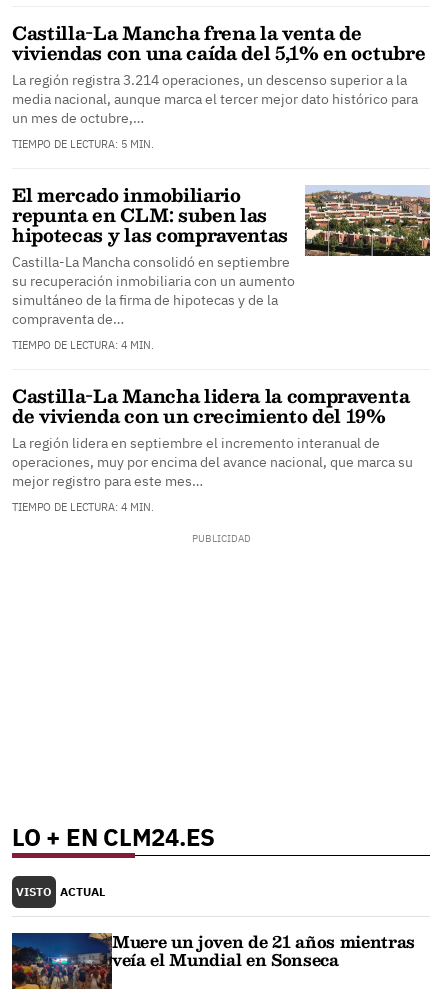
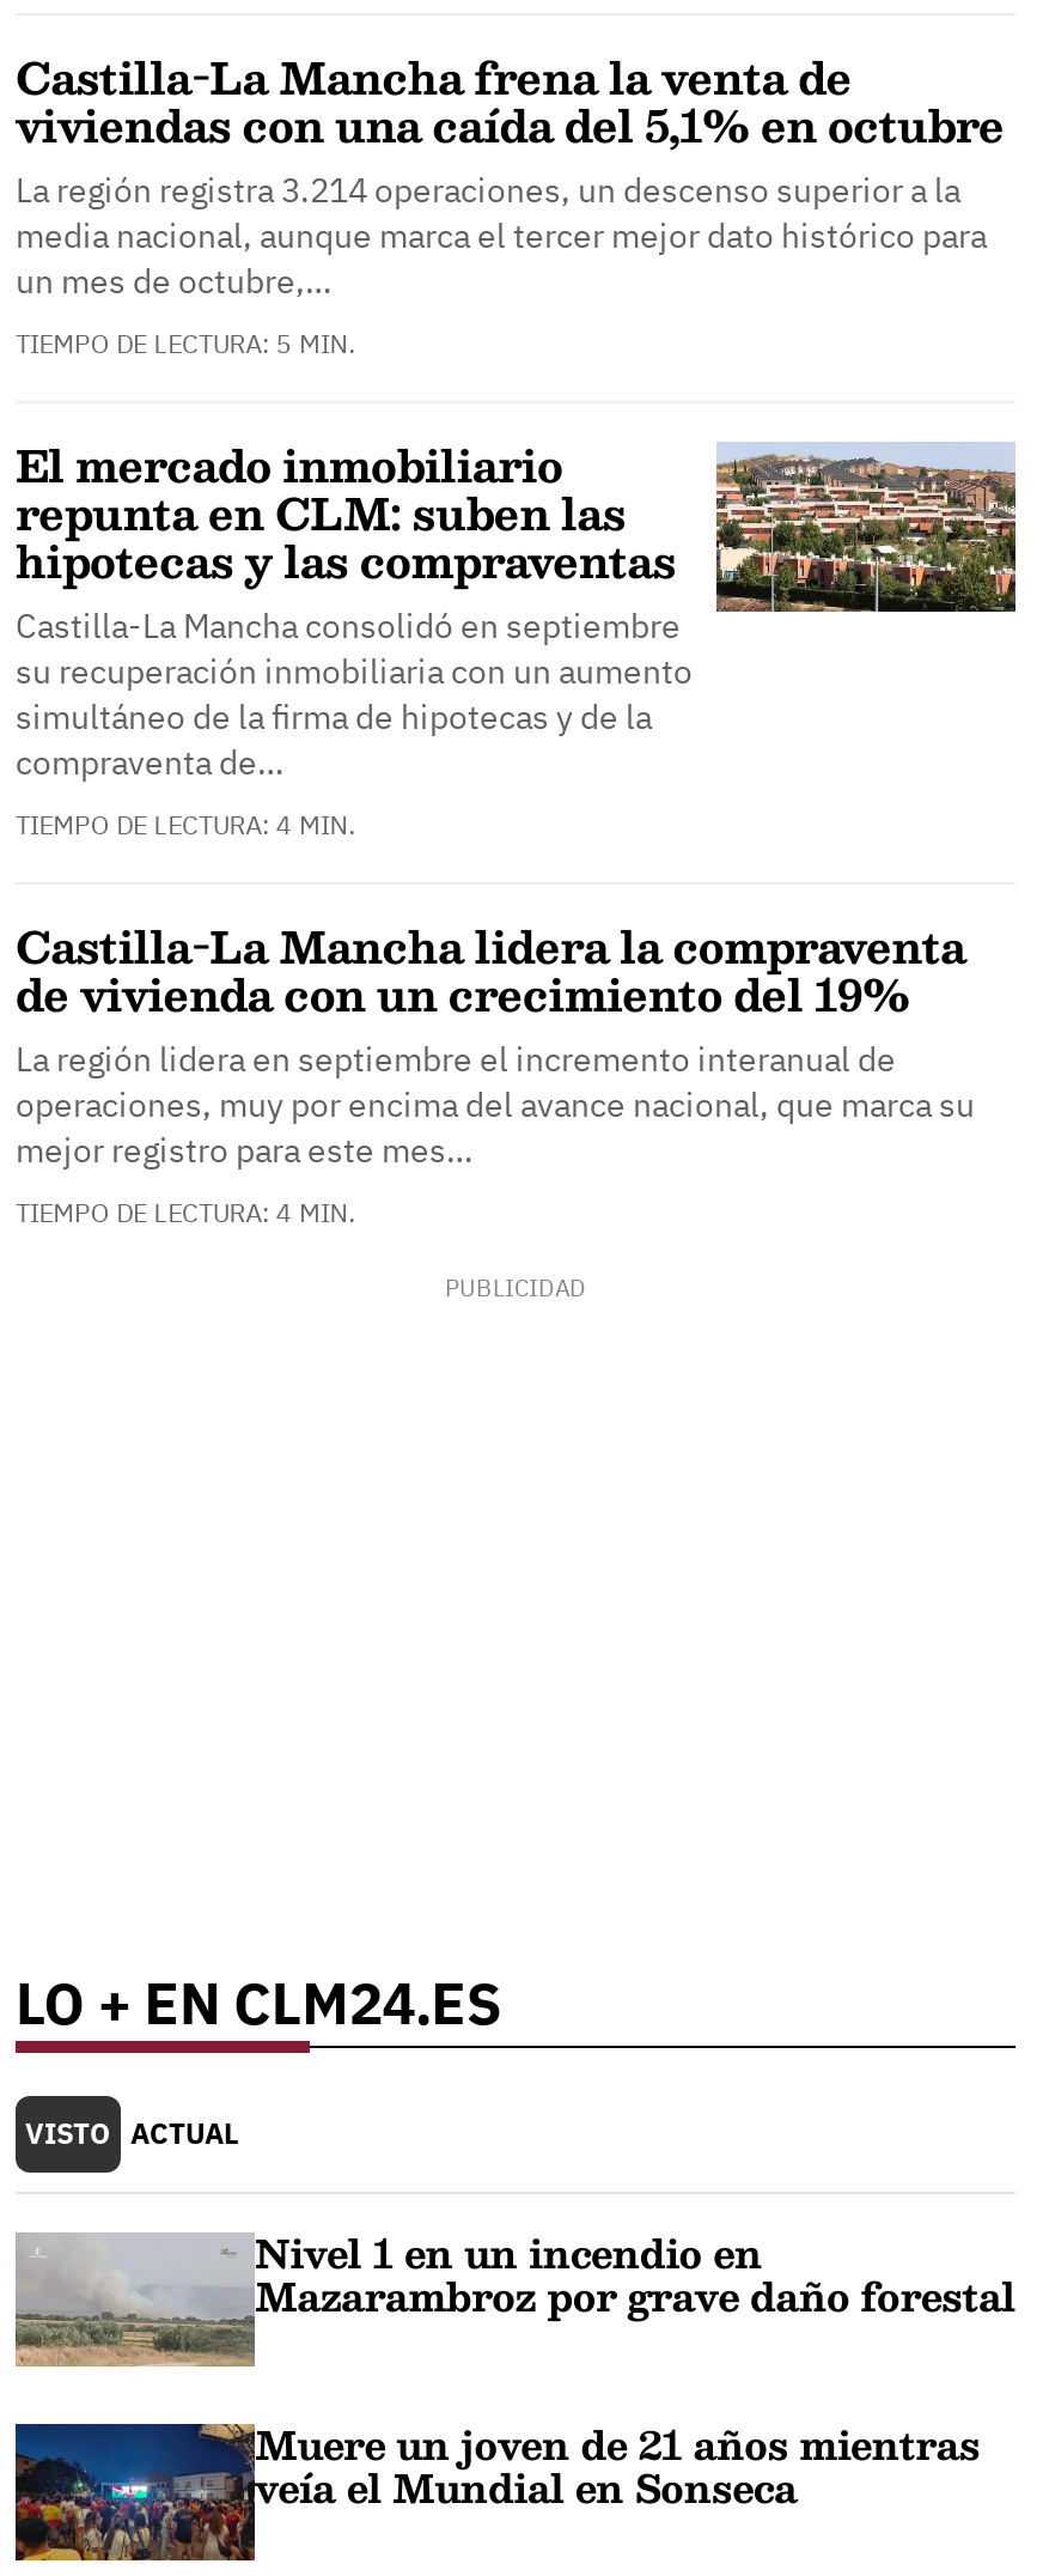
none -> [13,2220,1015,2369] [image] | Nivel 1 en un incendio en | Mazarambroz por grave daño forestal

